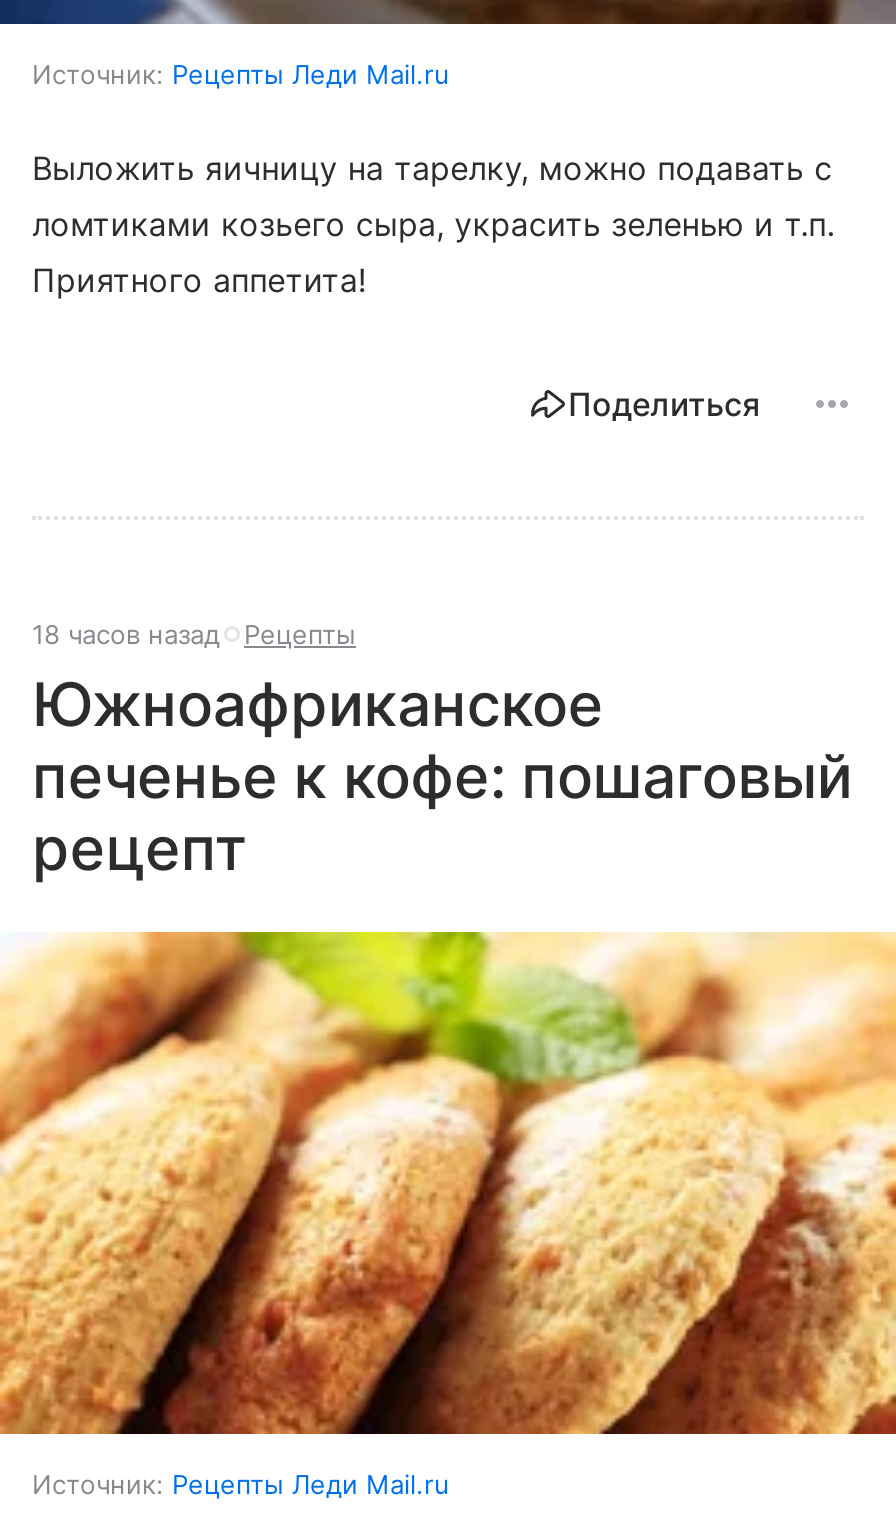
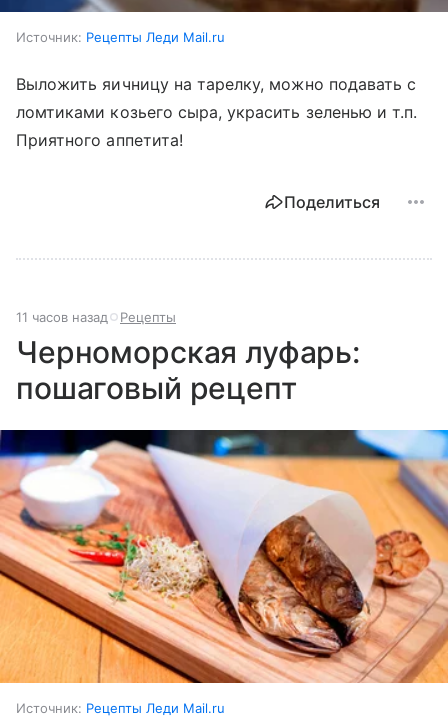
[32,618,356,650] 18 часов назад Рецепты -> [16,309,176,325] 11 часов назад Рецепты
[32,668,853,884] Южноафриканское | печенье к кофе: пошаговый | рецепт -> [16,334,360,406] Черноморская луфарь: | пошаговый рецепт
[6,930,890,1438] [image] -> [3,429,445,684] [image]

